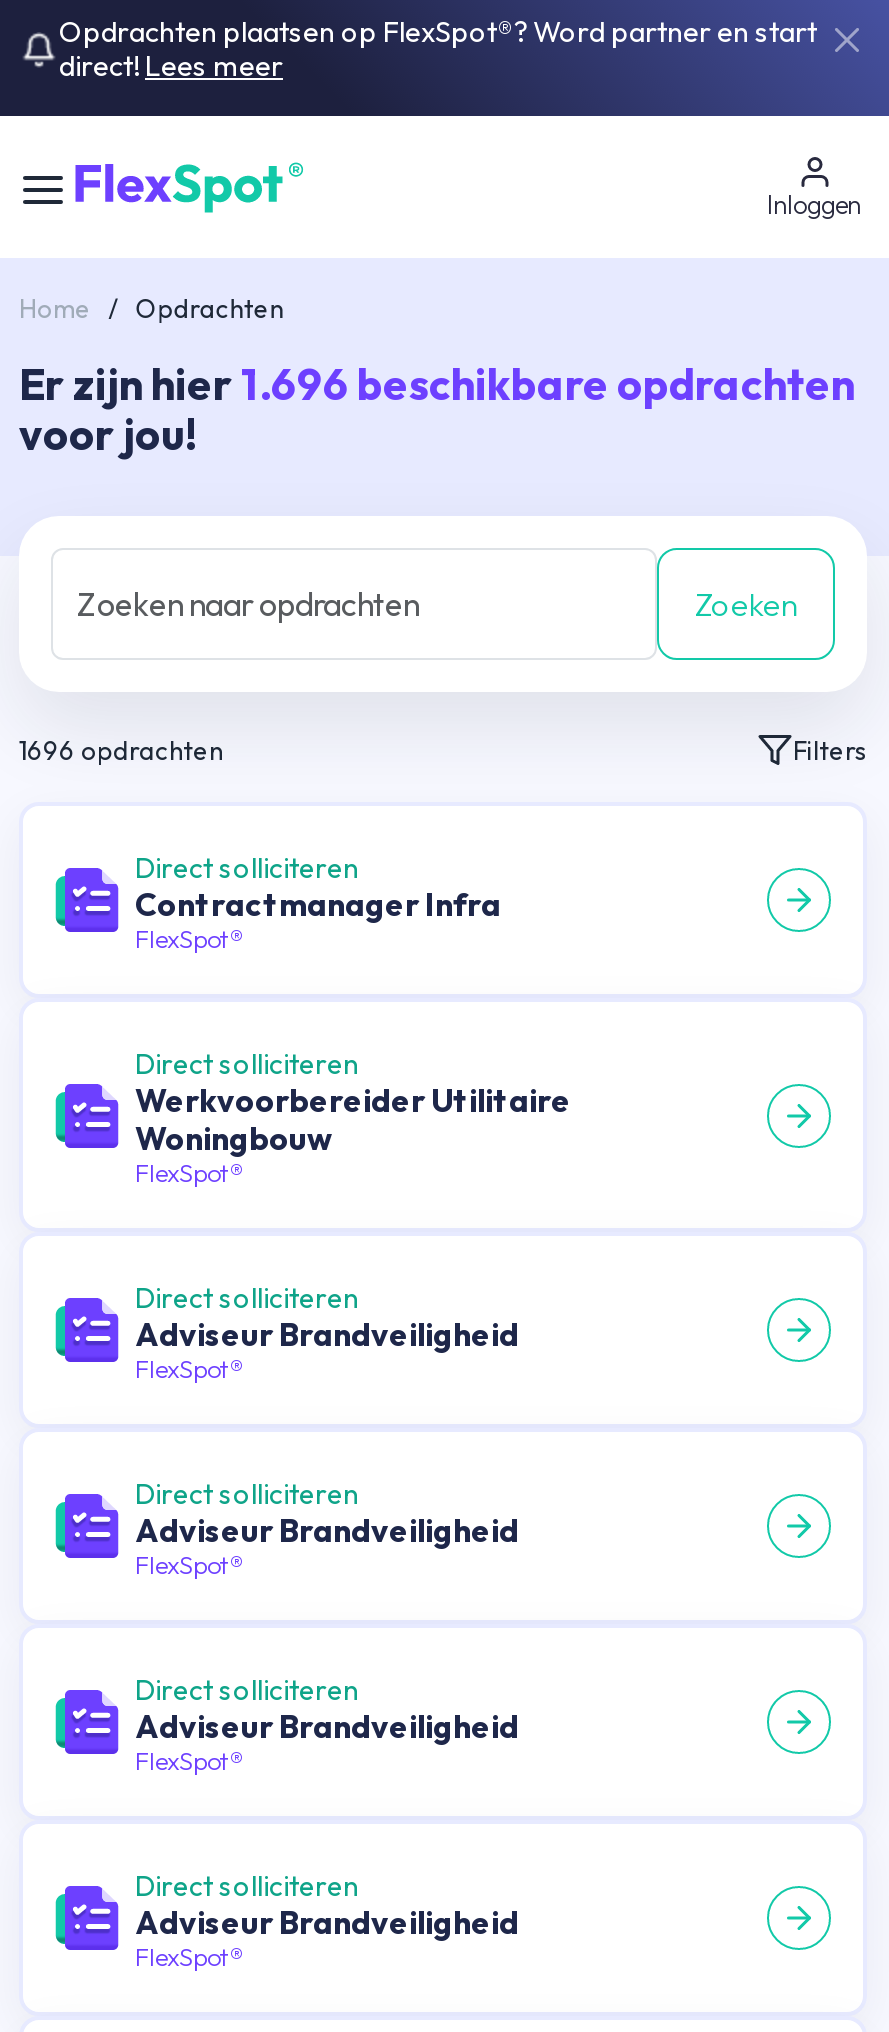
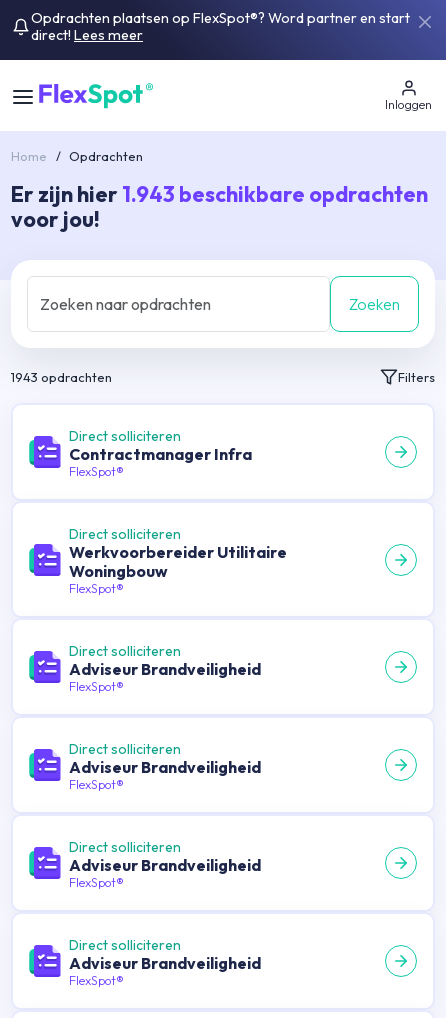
[19,356,855,412] Er zijn hier 1.696 beschikbare opdrachten -> [11,180,428,208] Er zijn hier 1.943 beschikbare opdrachten
[19,734,223,766] 1696 opdrachten -> [11,369,112,385] 1943 opdrachten

